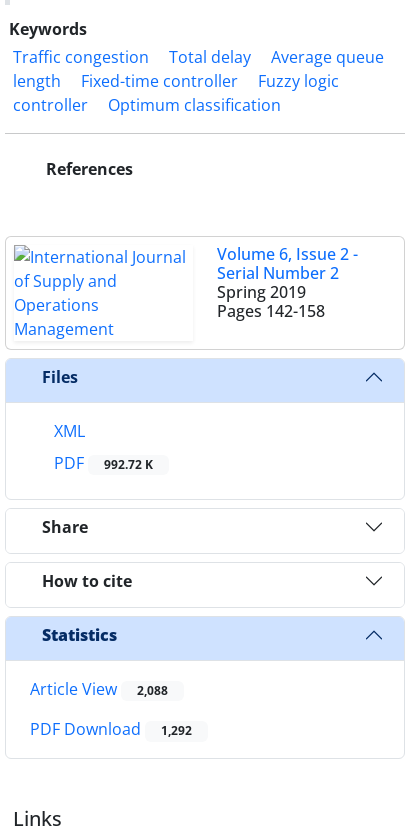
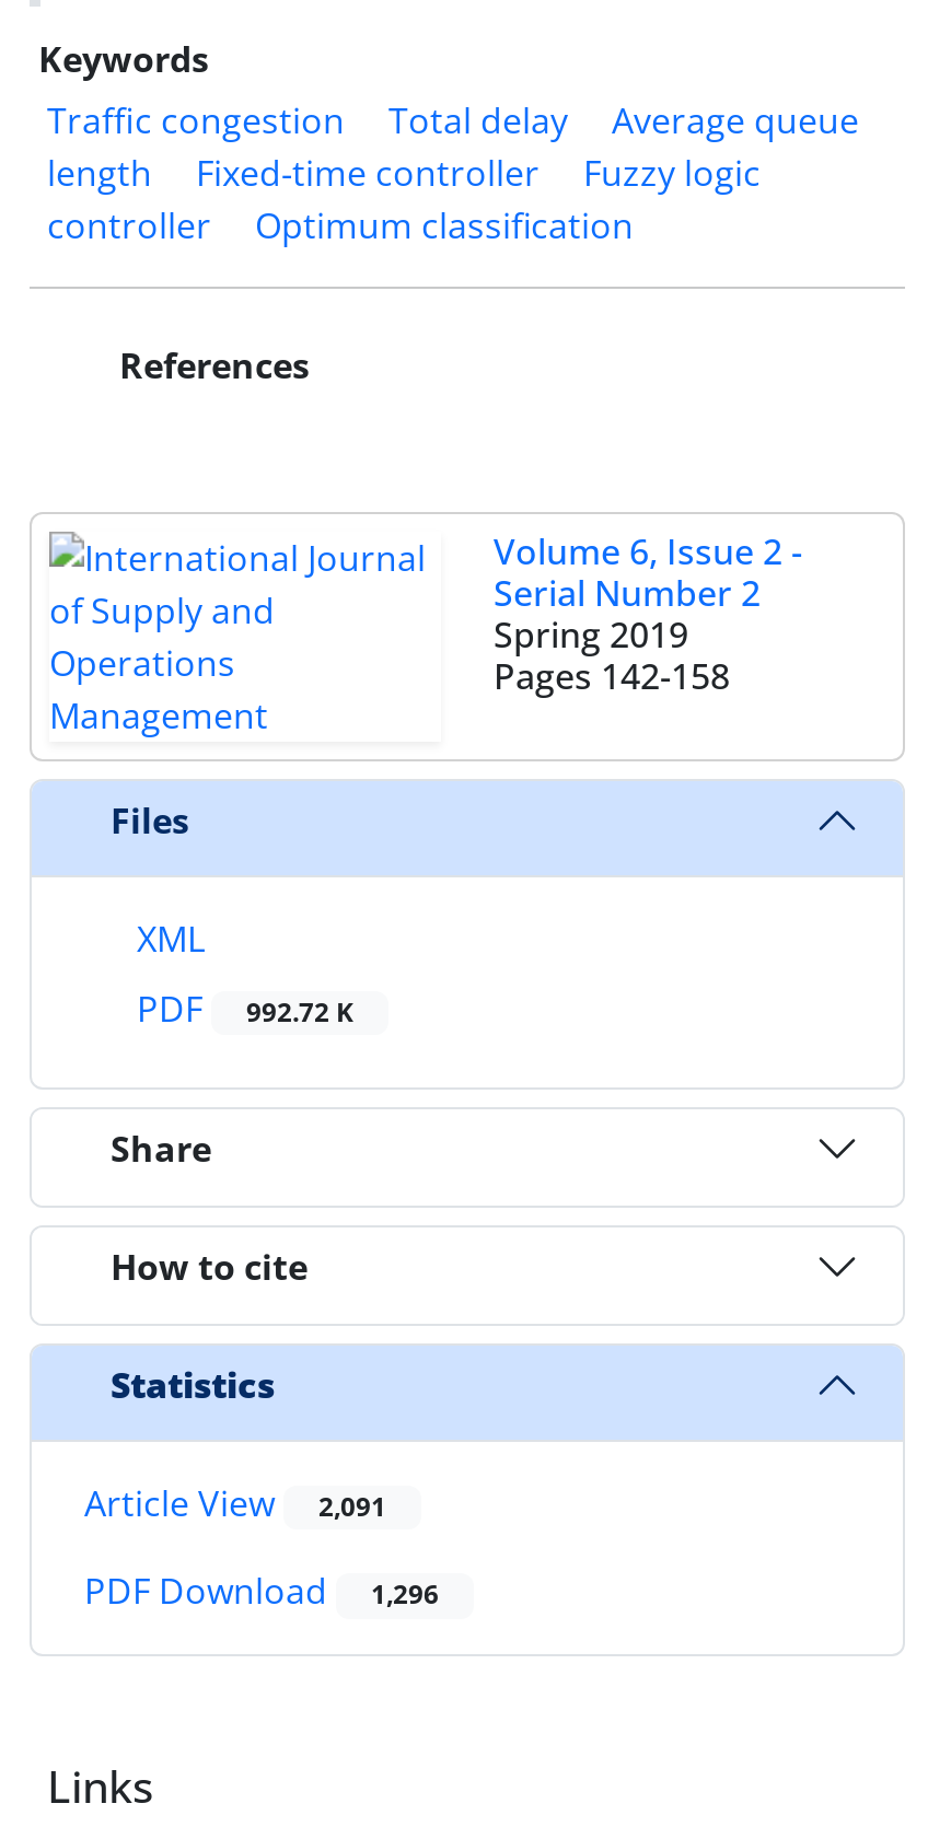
[30,678,168,700] Article View 2,088 -> [84,1480,386,1528] Article View 2,091
[30,718,192,740] PDF Download 1,292 -> [84,1568,439,1616] PDF Download 1,296

